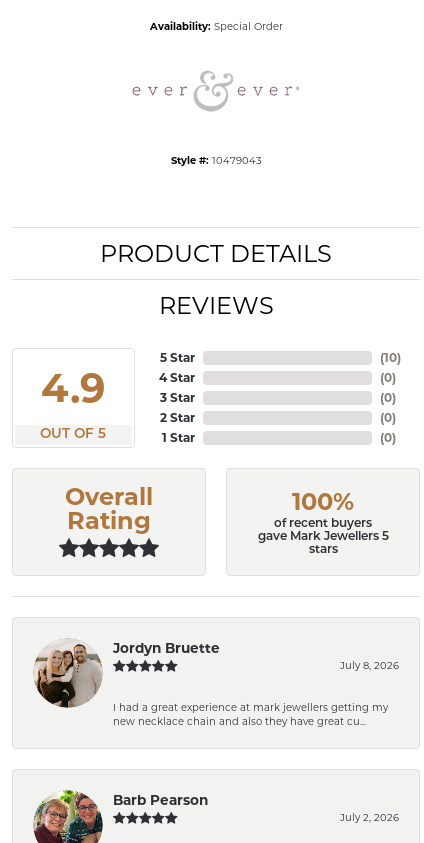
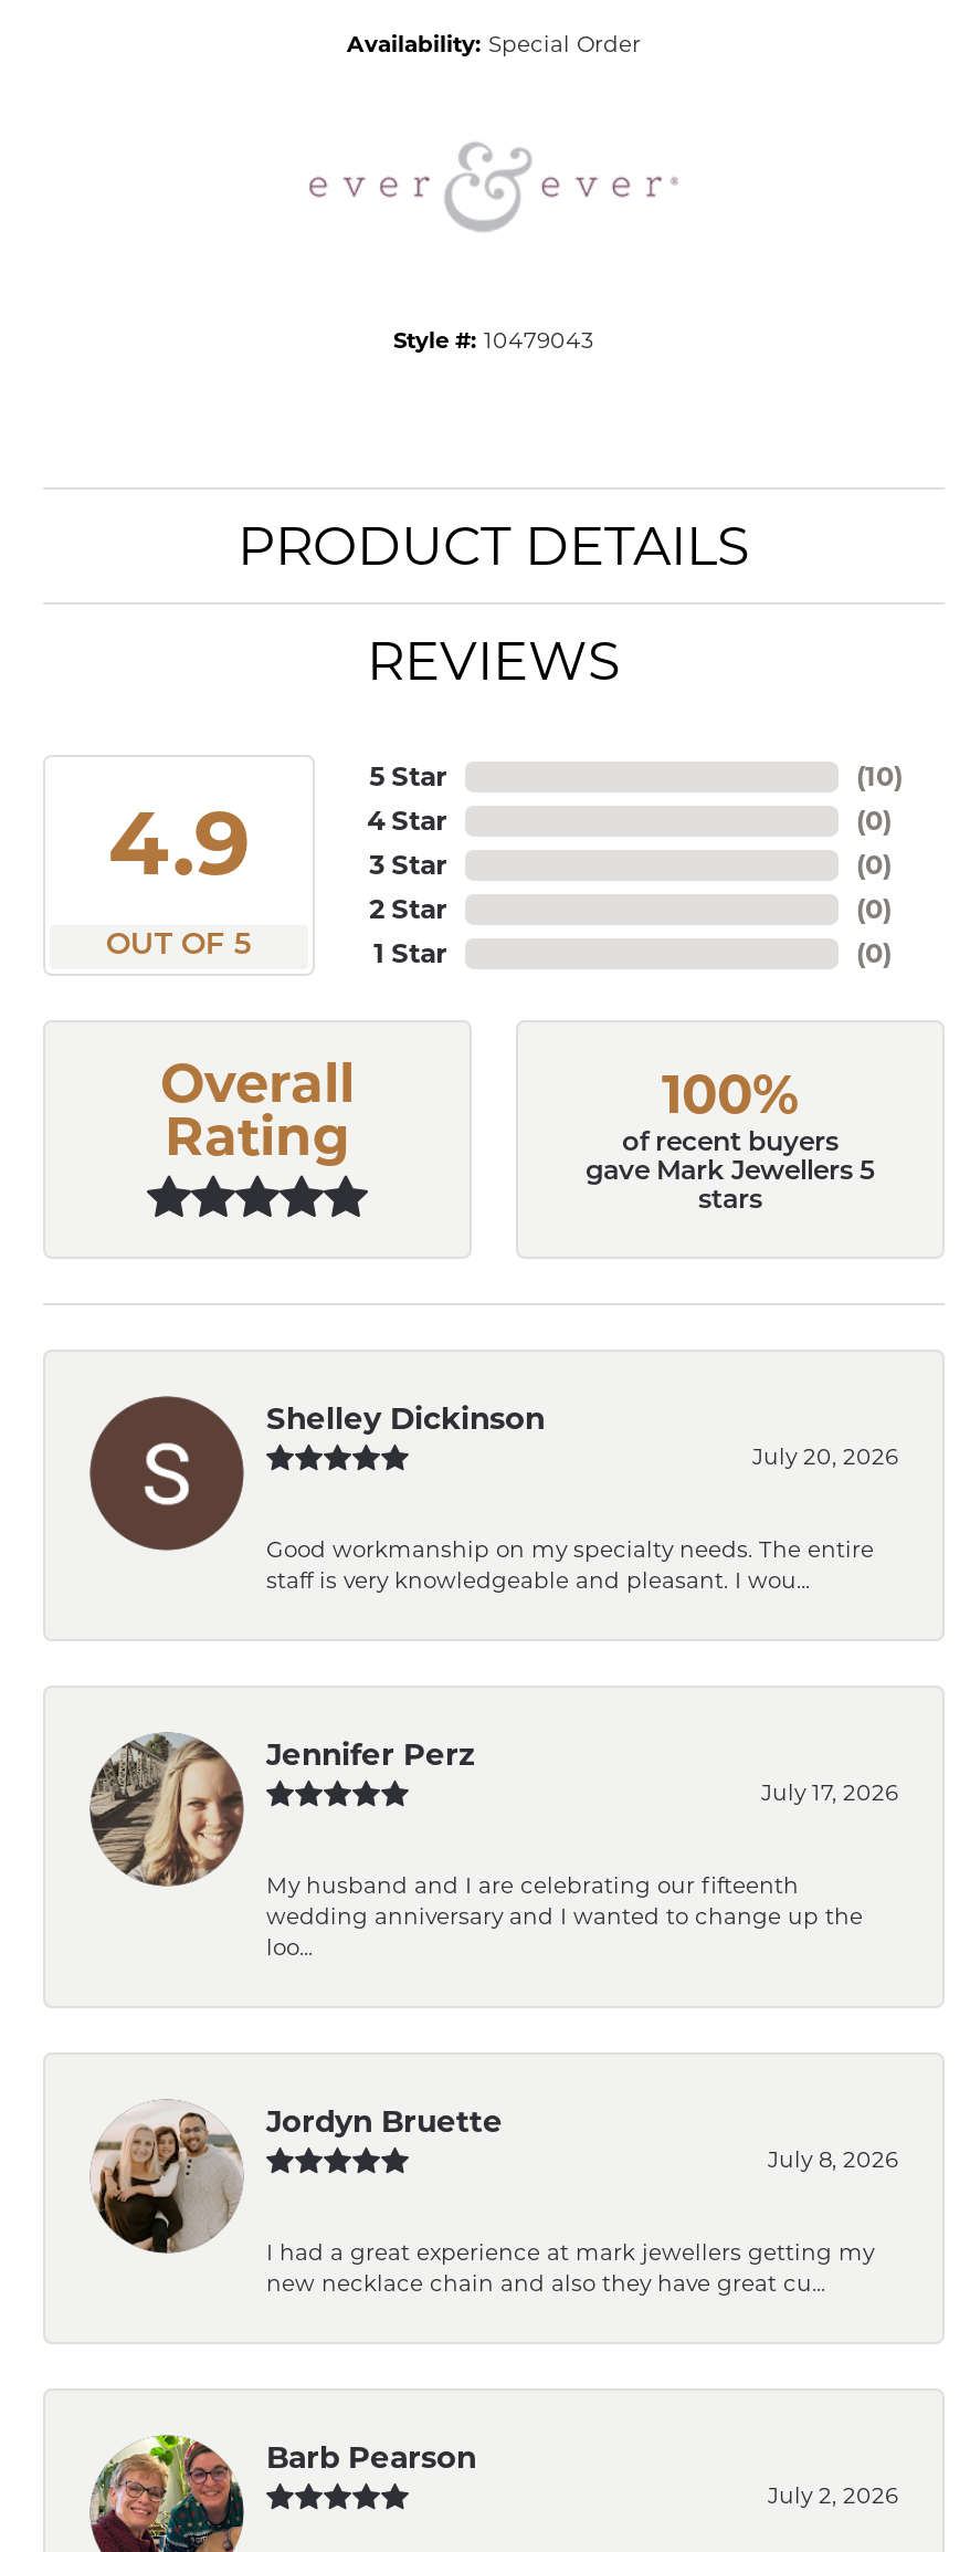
none -> [89,1396,898,1593] [image] | Shelley Dickinson | July 20, 2026 | Good workmanship on my specialty needs. The entire | staff is very knowledgeable and pleasant. I wou...
none -> [89,1732,898,1960] [image] | Jennifer Perz | July 17, 2026 | My husband and I are celebrating our fifteenth | wedding anniversary and I wanted to change up the | loo...

